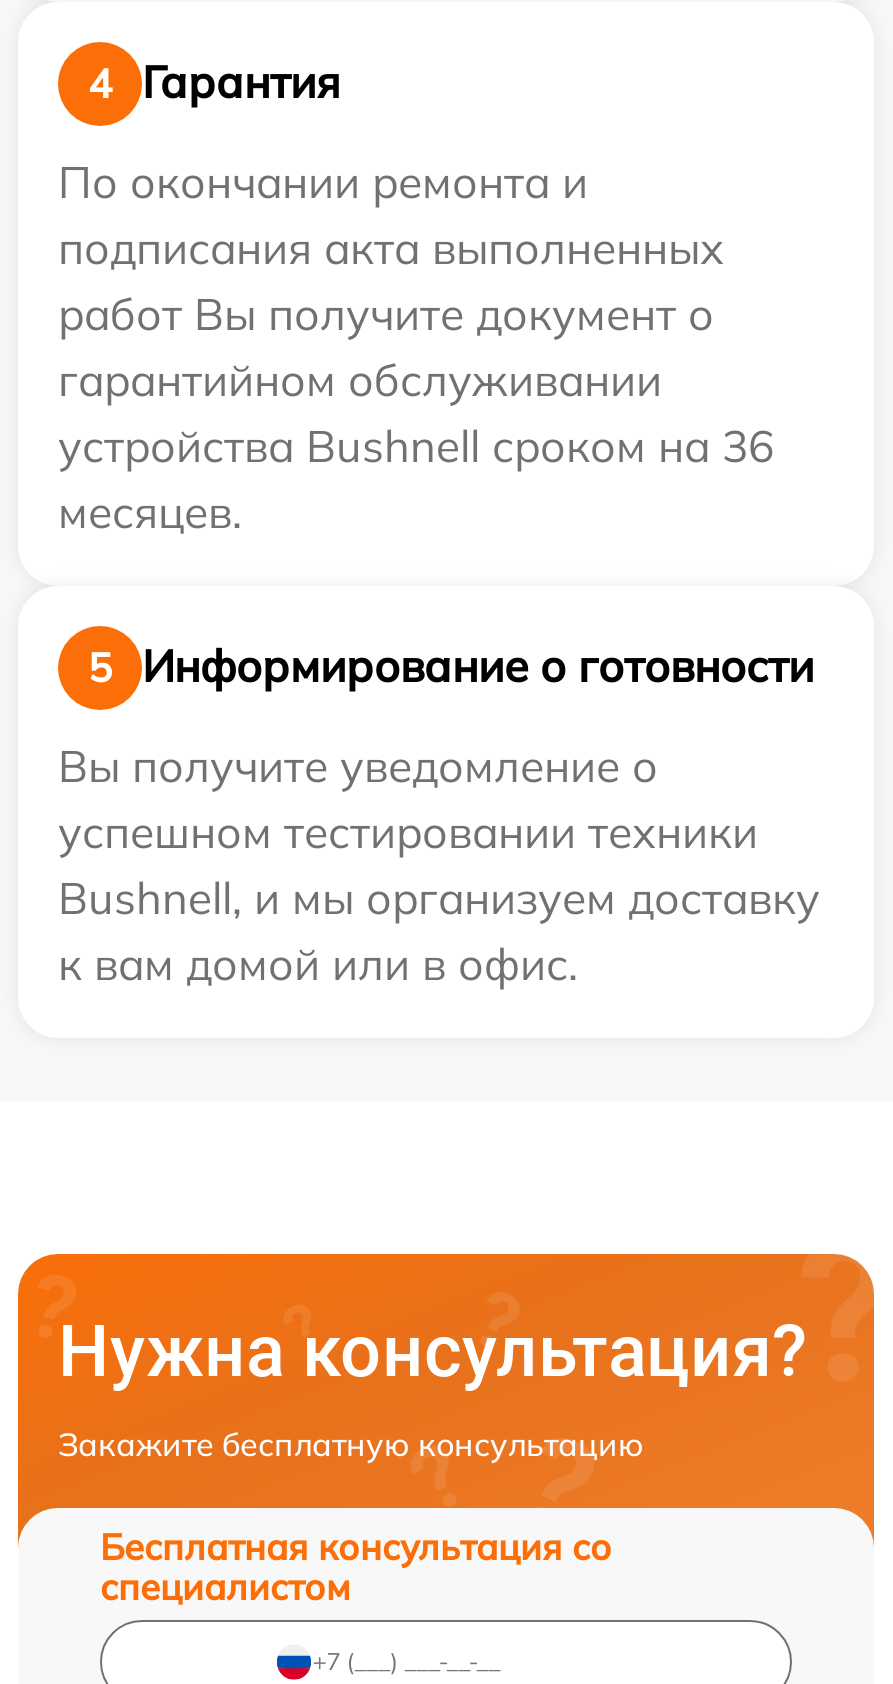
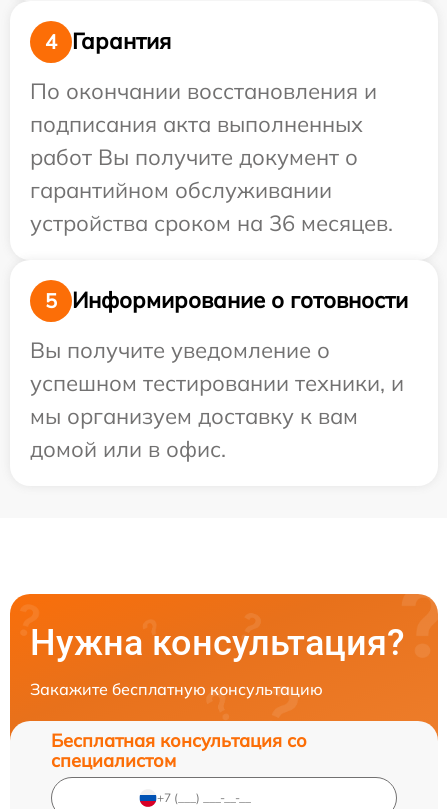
[58,153,588,209] По окончании ремонта и -> [30,77,377,105] По окончании восстановления и
[58,417,774,539] устройства Bushnell сроком на 36 | месяцев. -> [30,209,393,237] устройства сроком на 36 месяцев.
[58,803,820,991] успешном тестировании техники | Bushnell, и мы организуем доставку | к вам домой или в офис. -> [30,369,404,463] успешном тестировании техники, и | мы организуем доставку к вам | домой или в офис.

